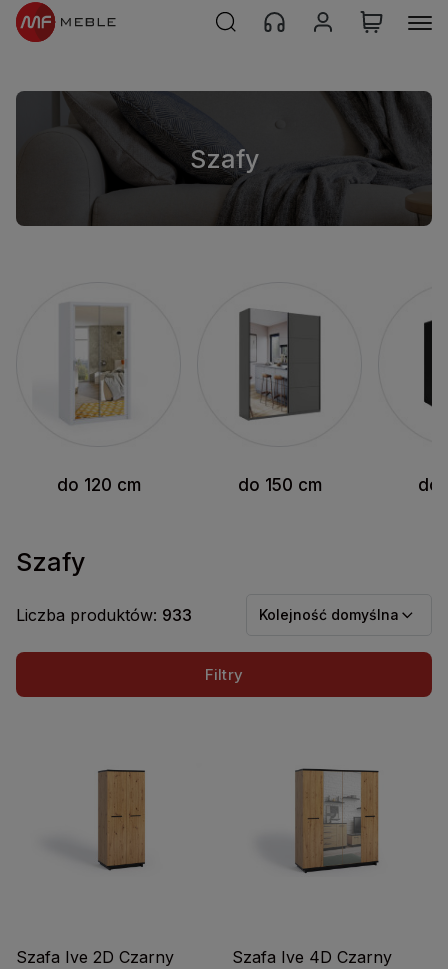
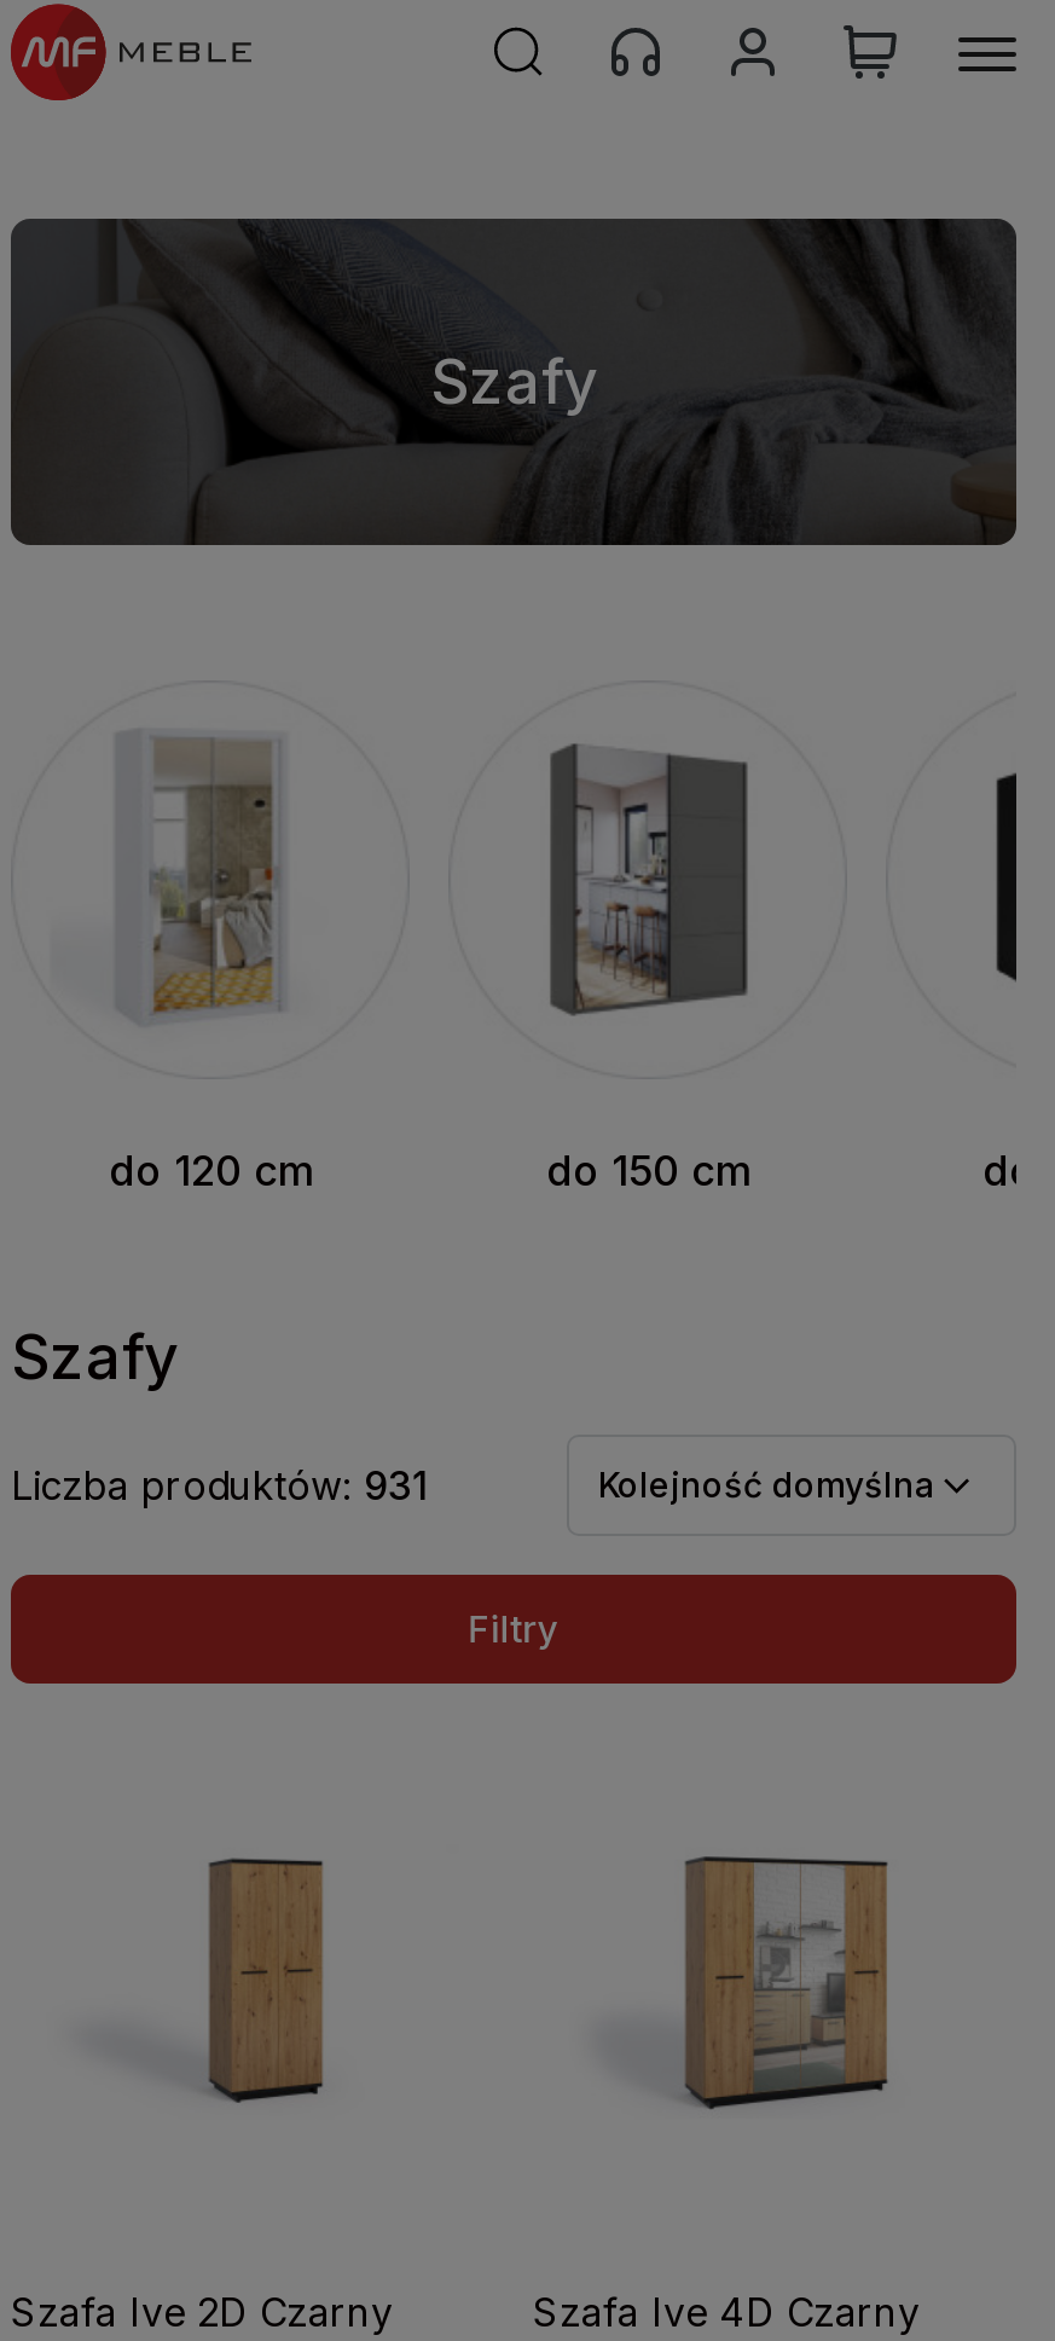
[16,605,192,625] Liczba produktów: 933 -> [11,1461,429,1510] Liczba produktów: 931

